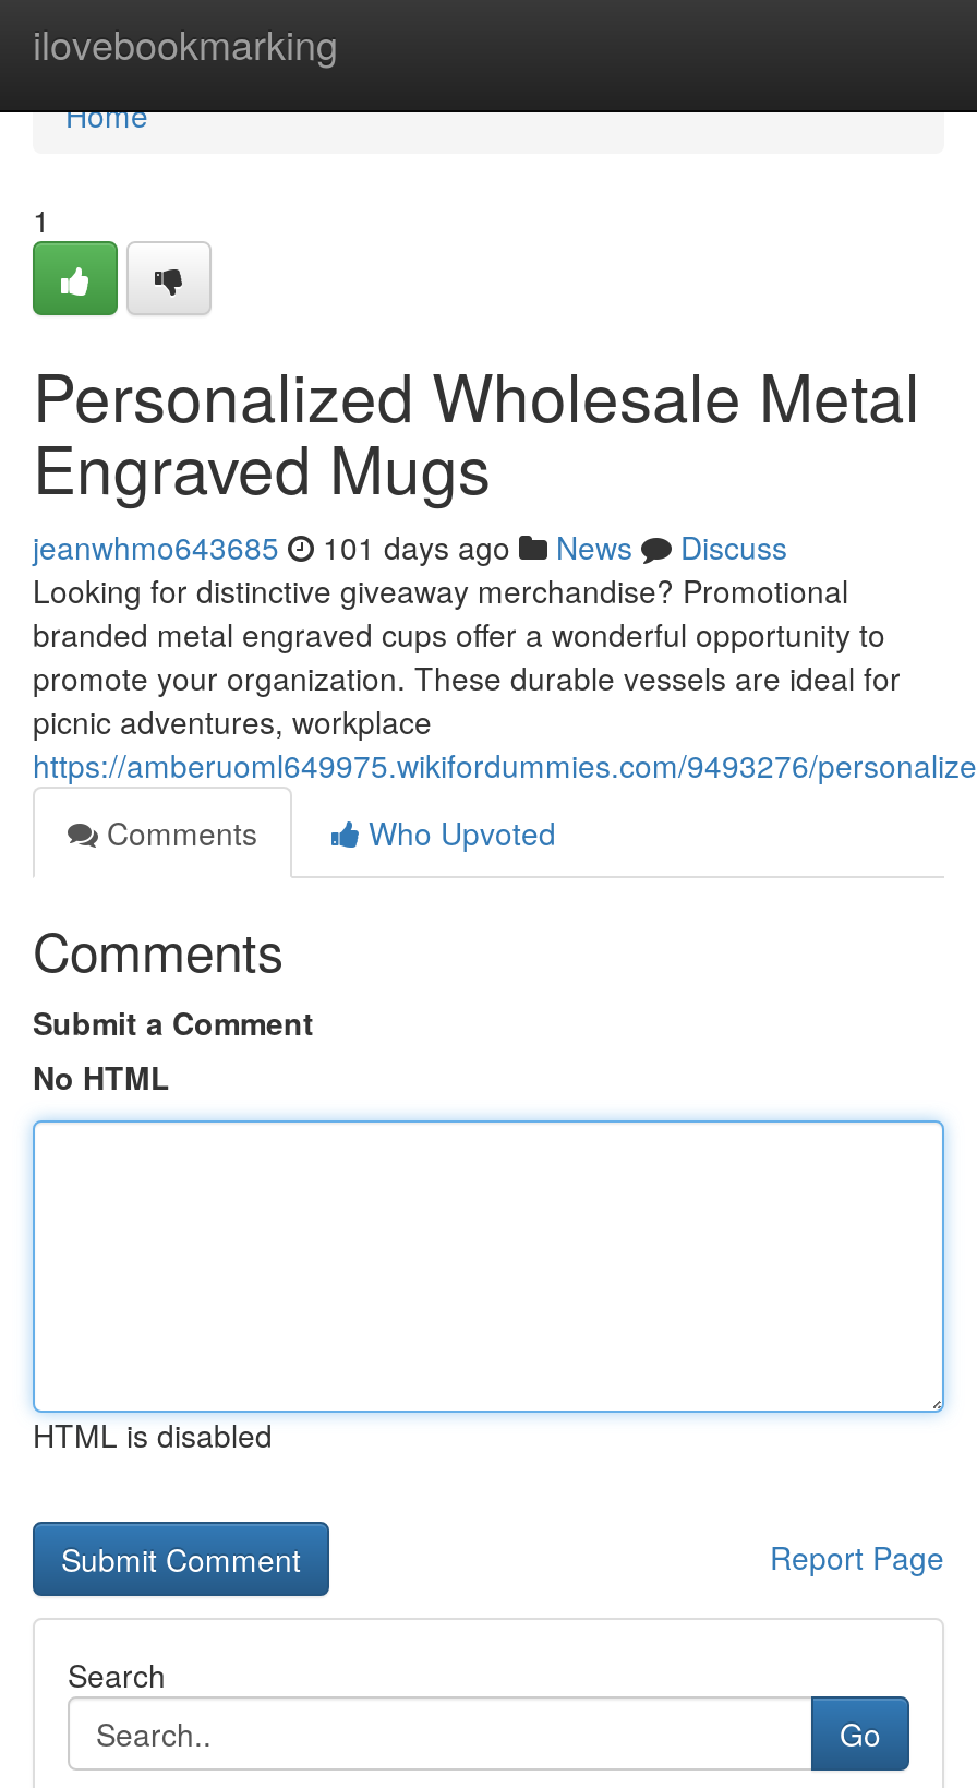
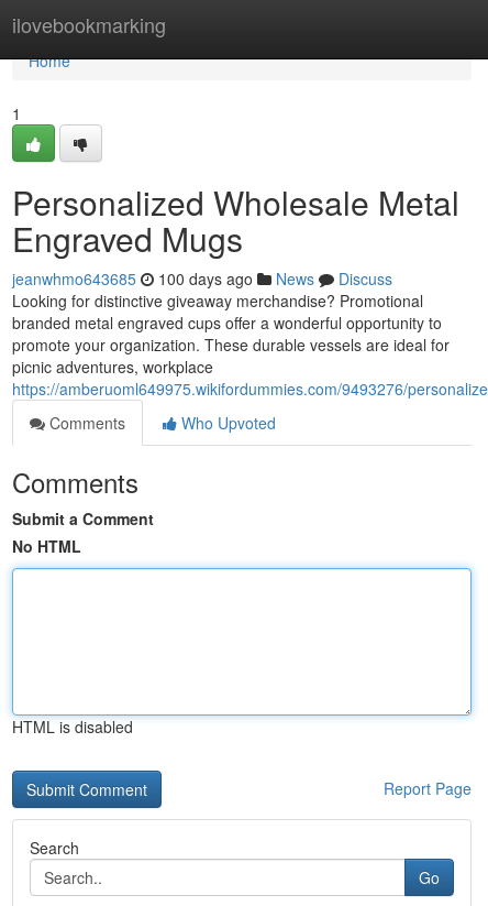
[33,525,787,568] jeanwhmo643685 101 days ago News Discuss -> [12,268,392,290] jeanwhmo643685 100 days ago News Discuss

